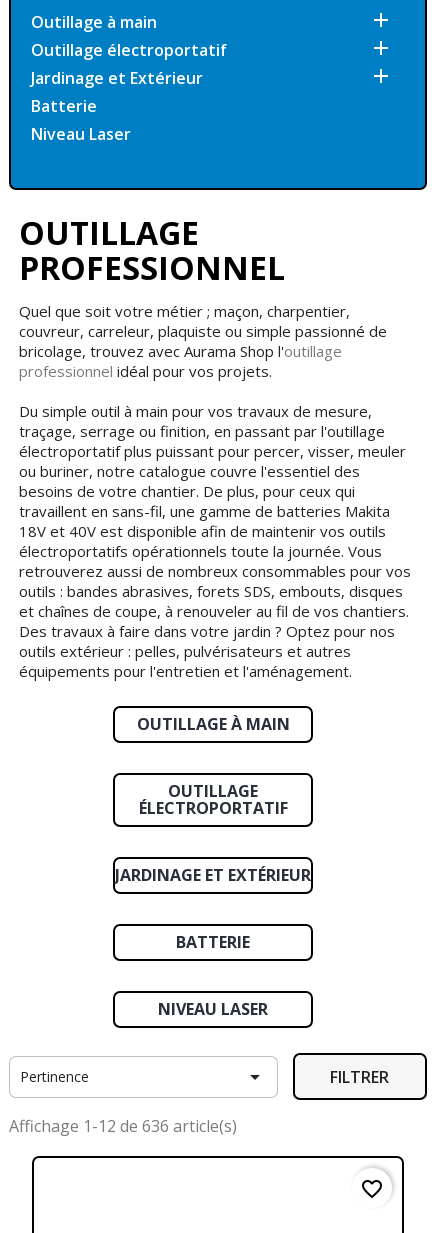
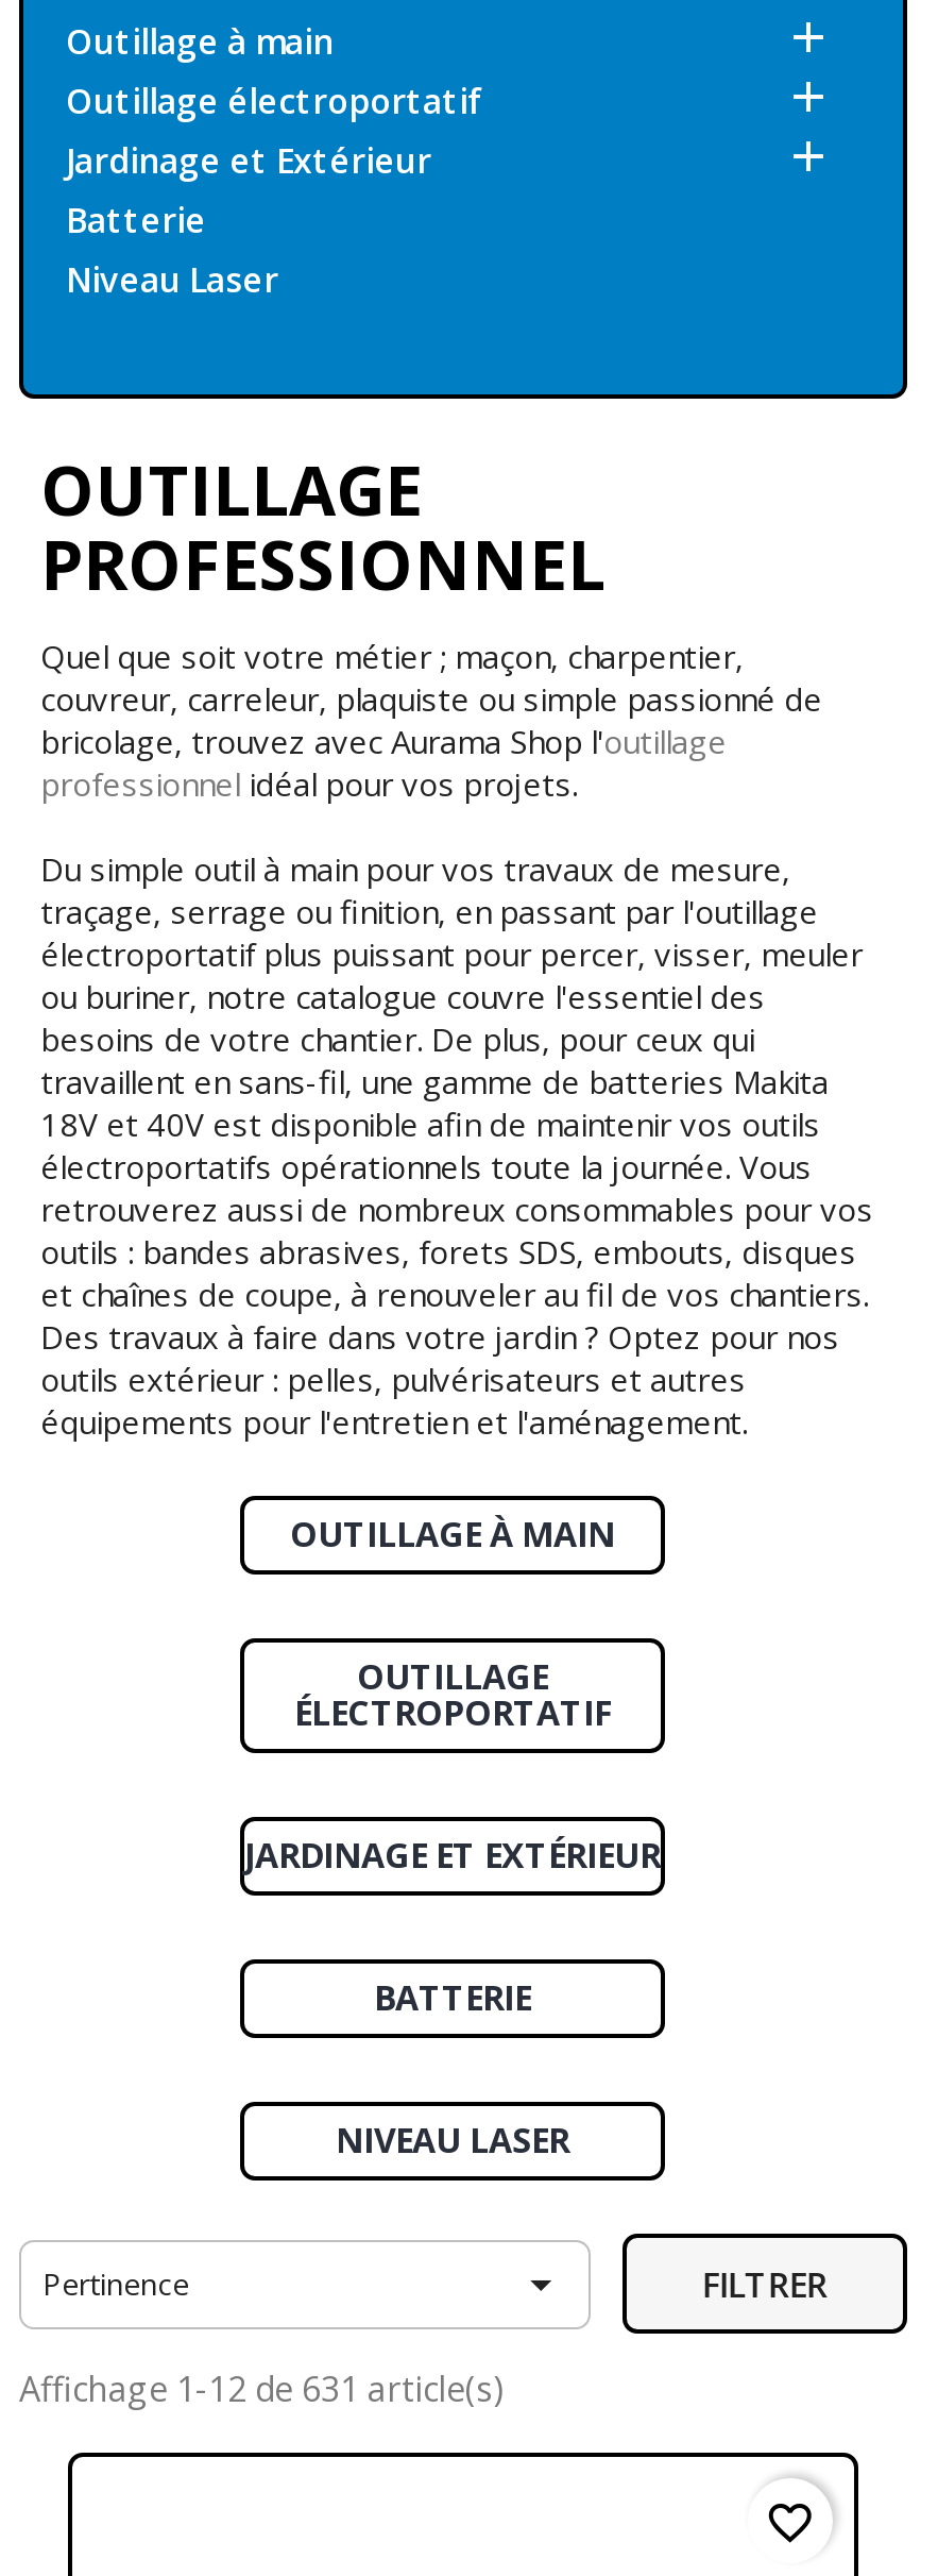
[9,1115,237,1137] Affichage 1-12 de 636 article(s) -> [19,2366,504,2413] Affichage 1-12 de 631 article(s)

